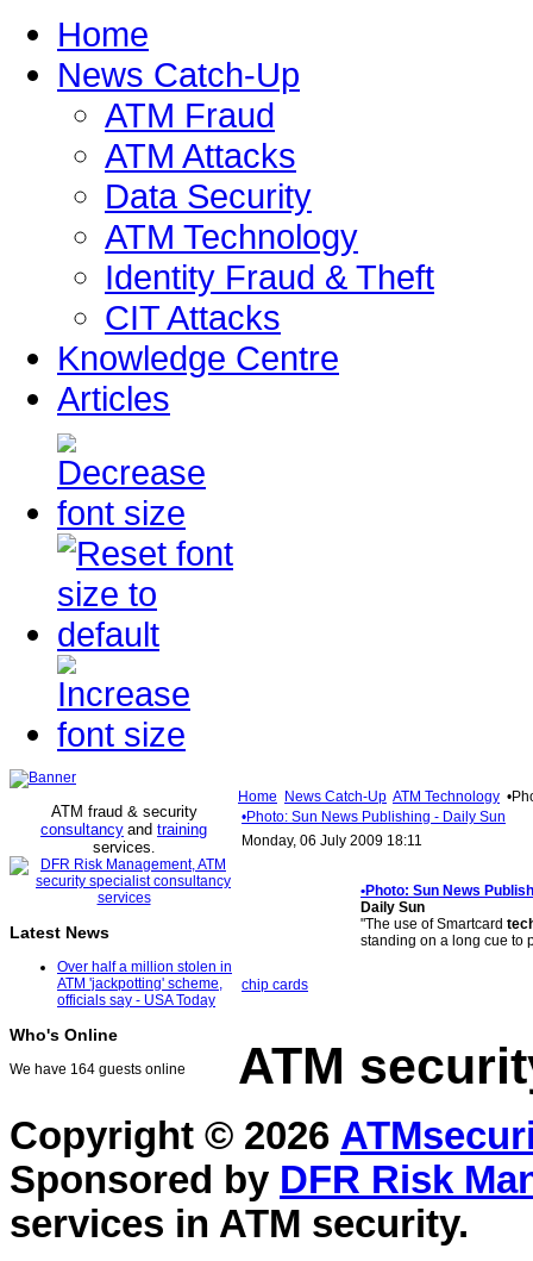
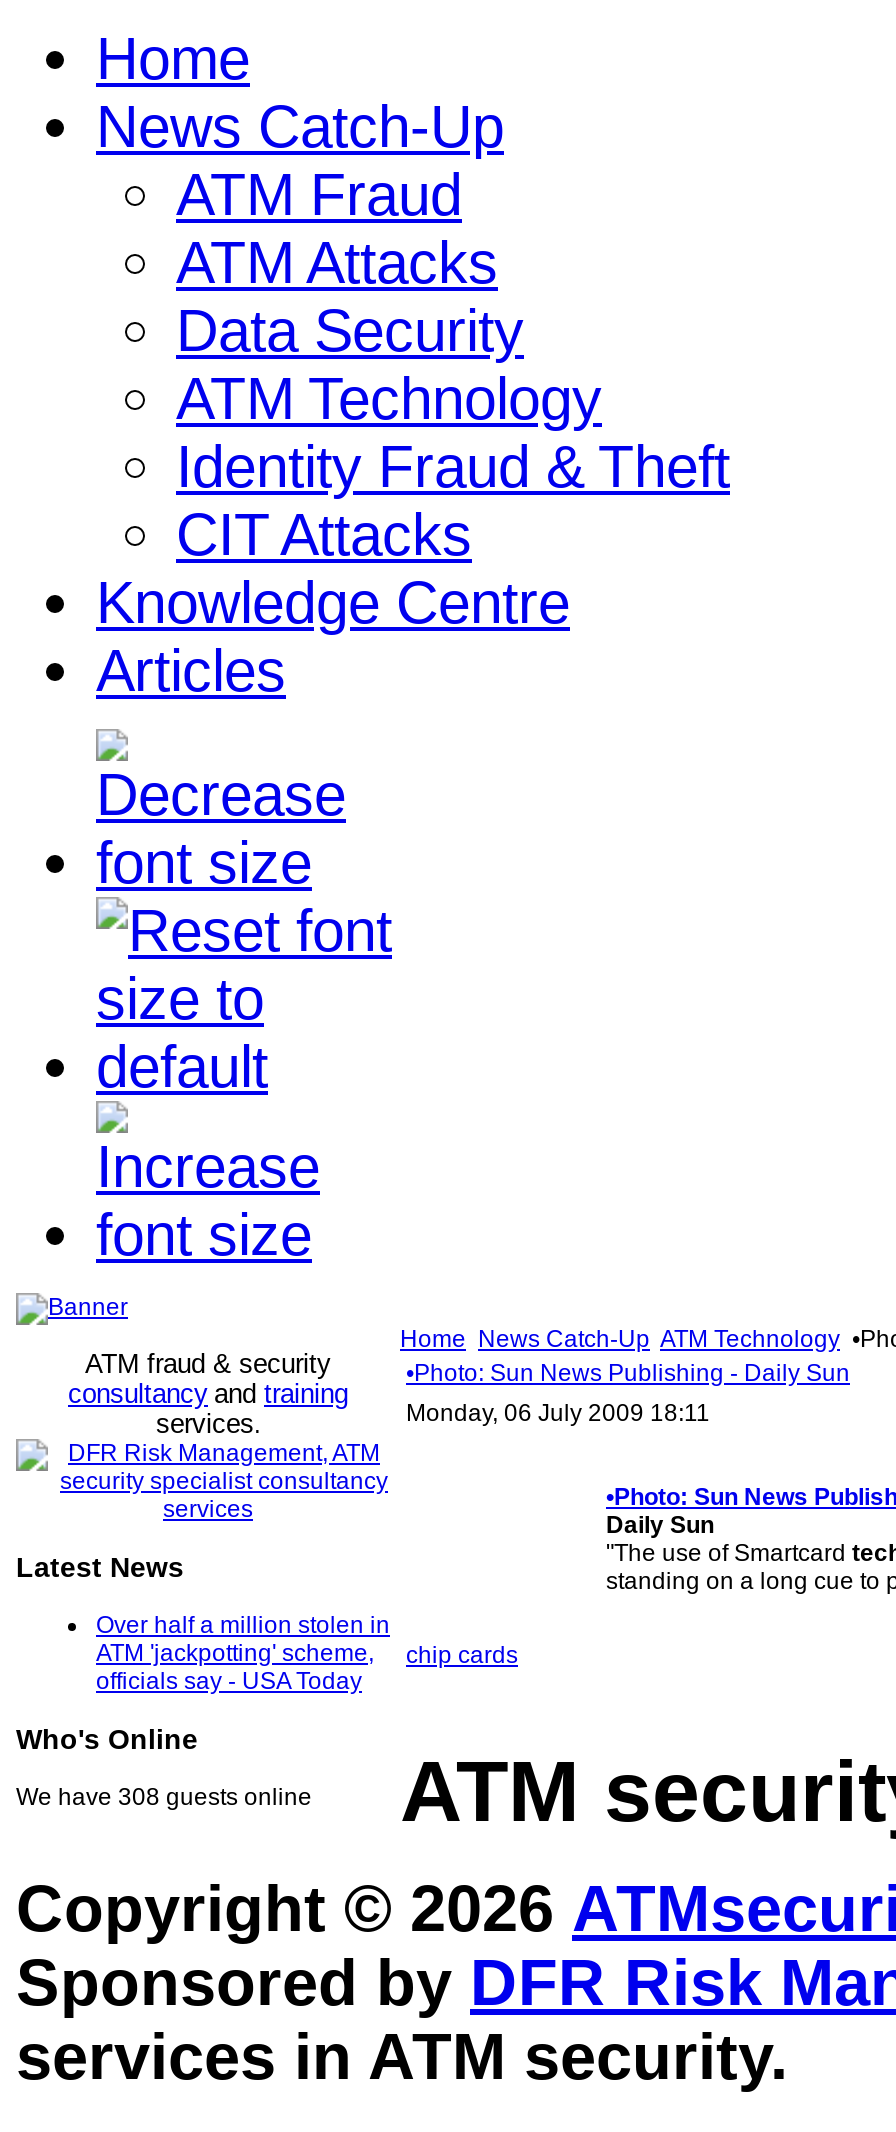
[10,1061,186,1078] We have 164 guests online -> [16,1783,312,1811] We have 308 guests online

